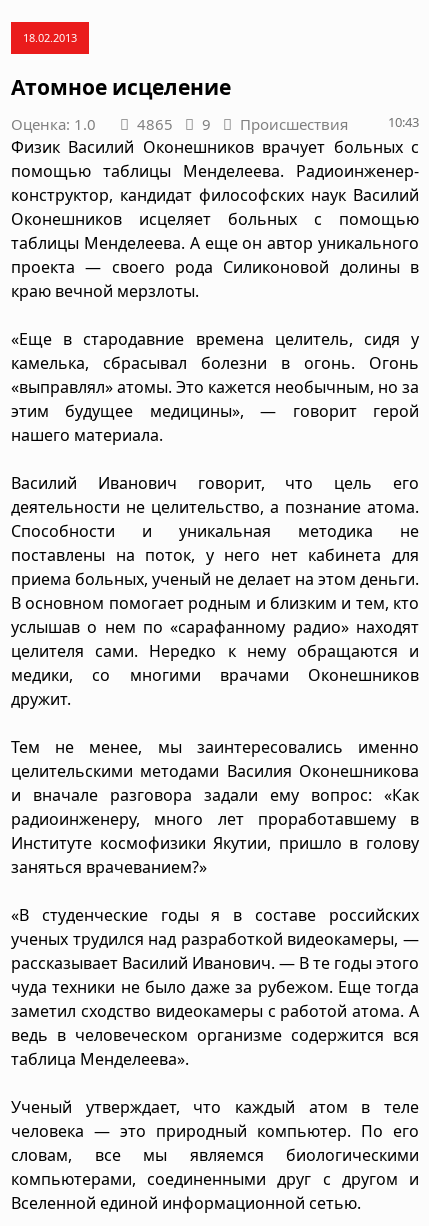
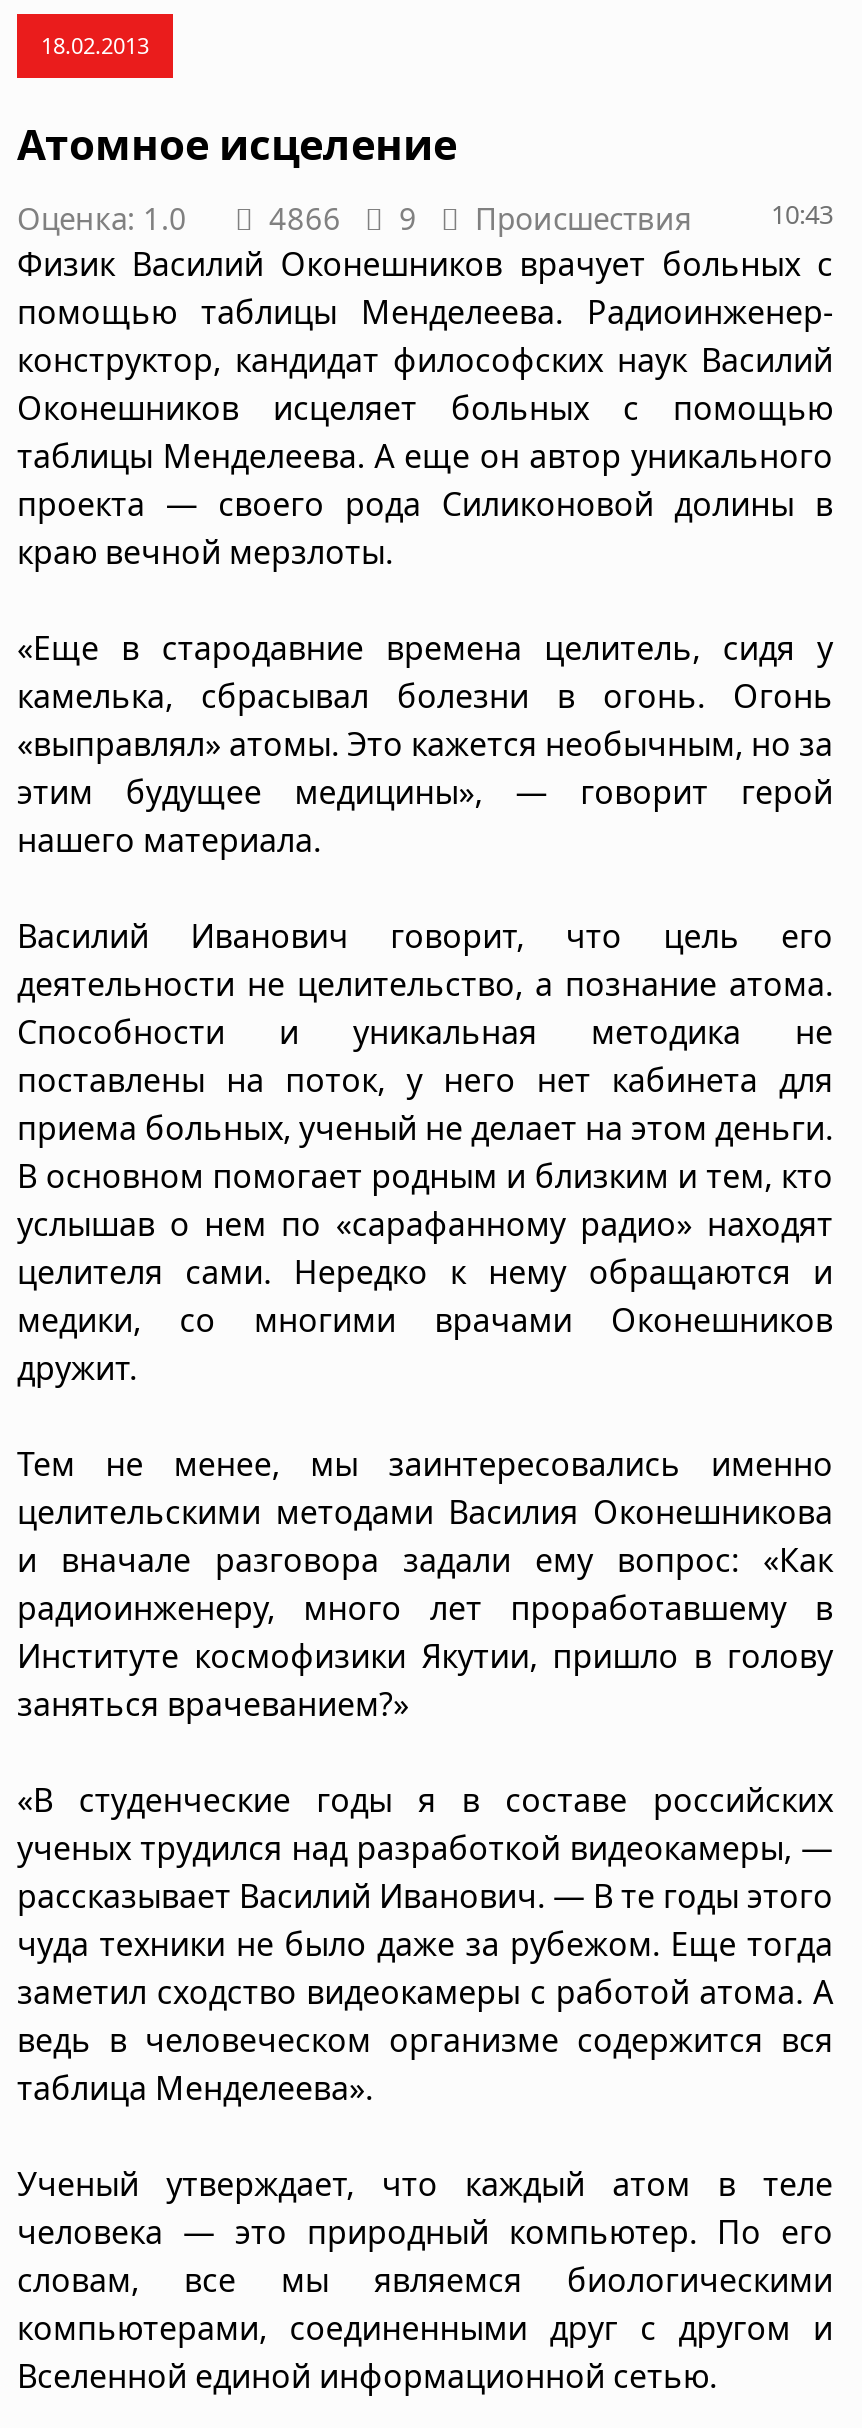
[11,114,348,134] Оценка: 1.0 4865 9 Происшествия -> [17,198,691,238] Оценка: 1.0 4866 9 Происшествия

